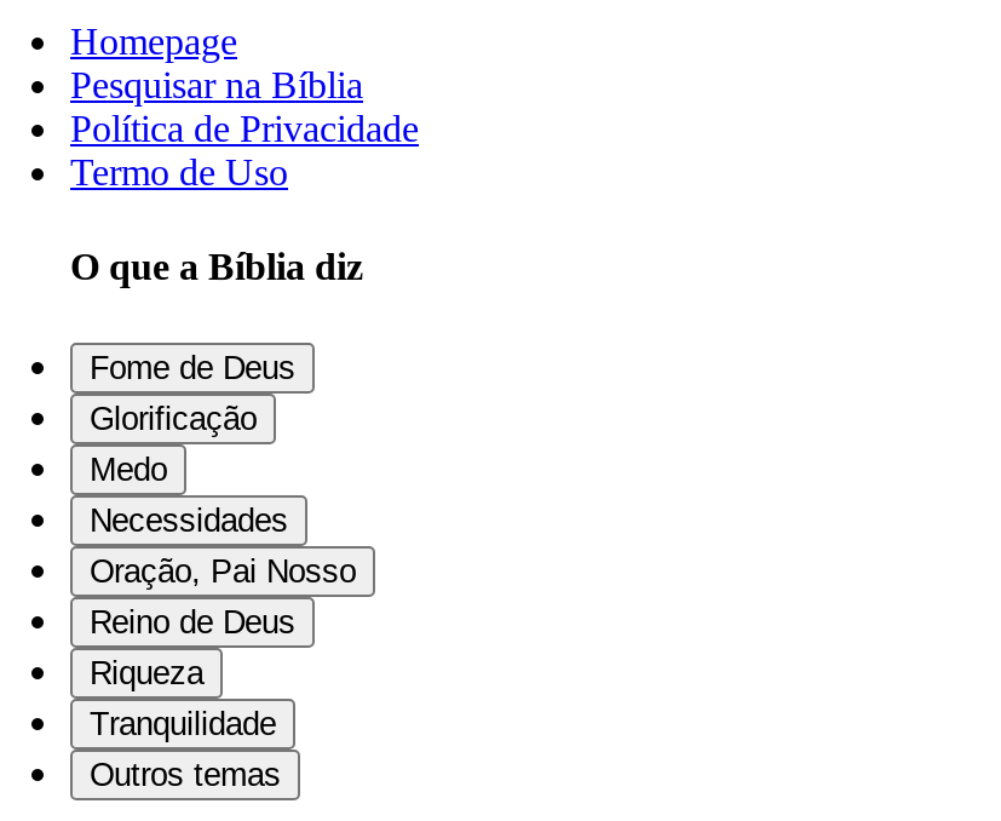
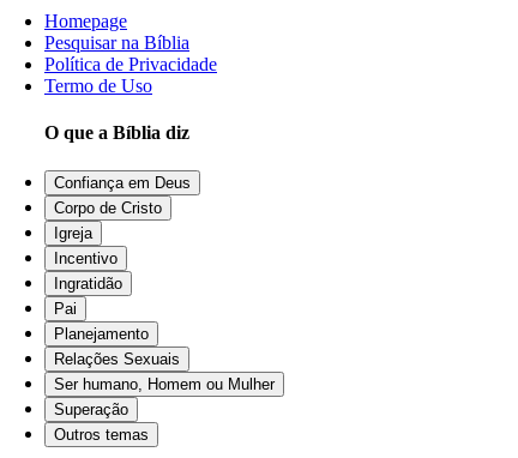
[90,349,356,741] Fome de Deus | Glorificação | Medo | Necessidades | Oração, Pai Nosso | Reino de Deus | Riqueza | Tranquilidade -> [54,173,275,418] Confiança em Deus | Corpo de Cristo | Igreja | Incentivo | Ingratidão | Pai | Planejamento | Relações Sexuais | Ser humano, Homem ou Mulher | Superação

